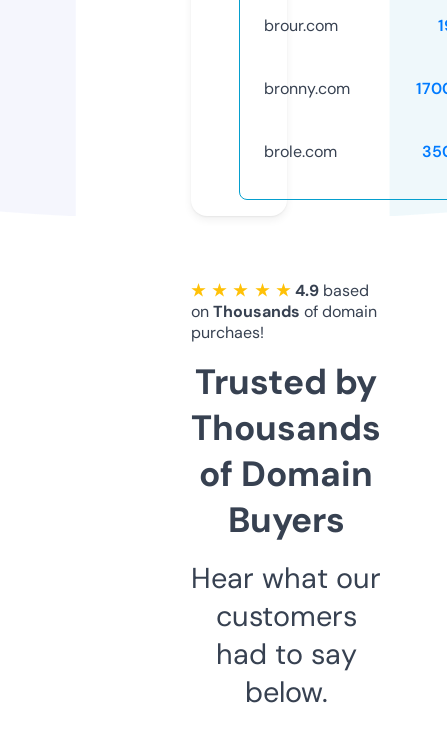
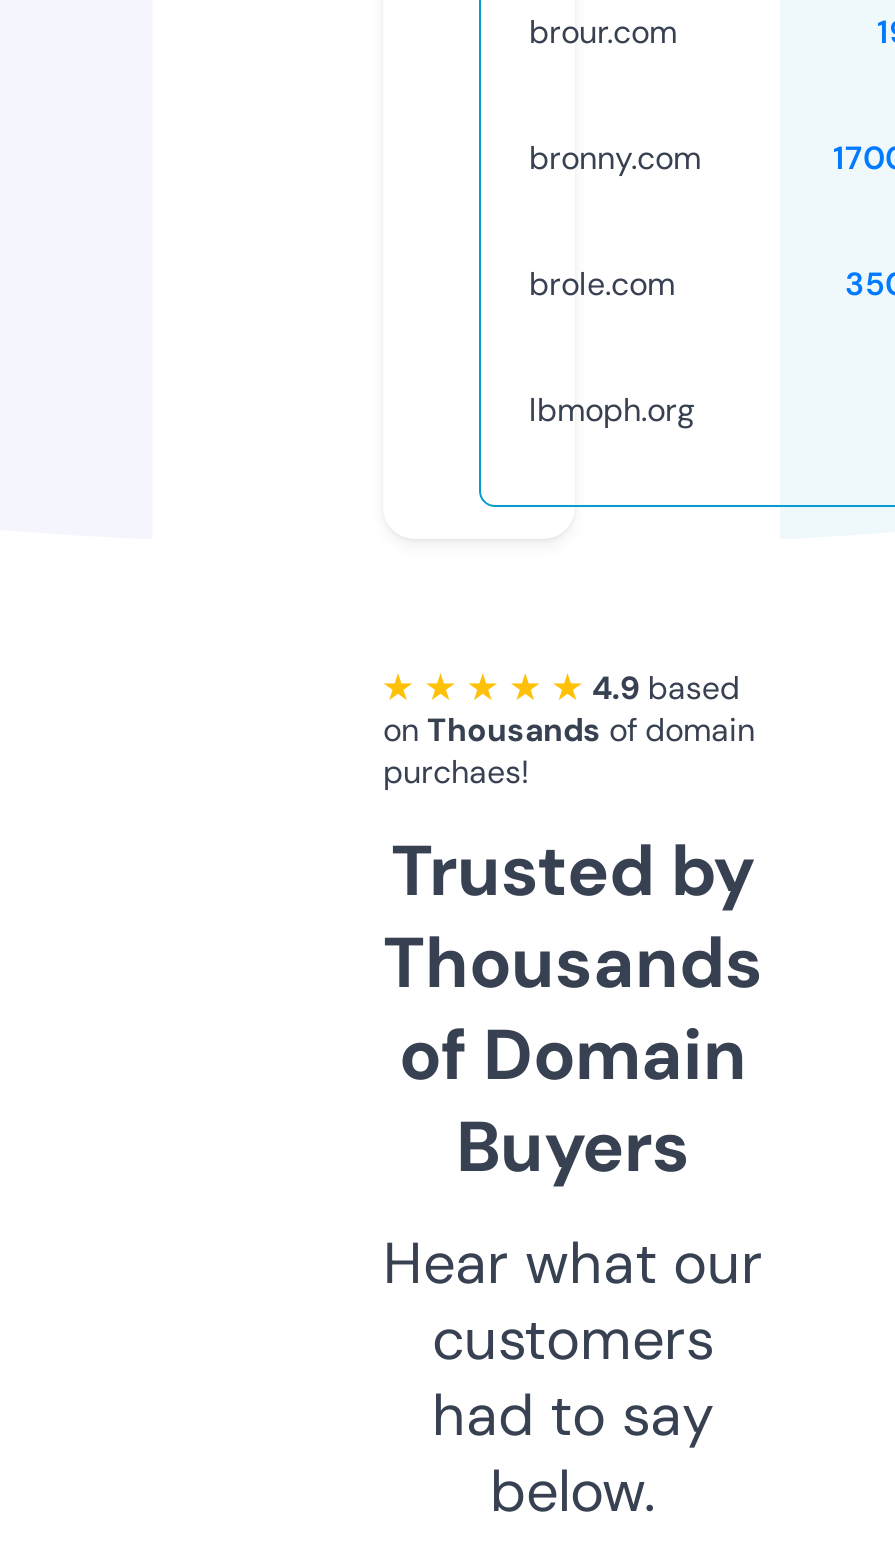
none -> [529,389,695,431] lbmoph.org

